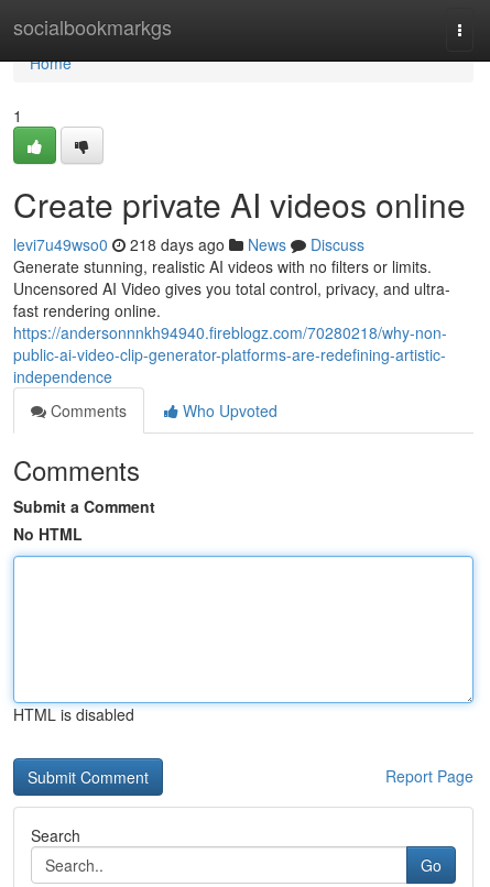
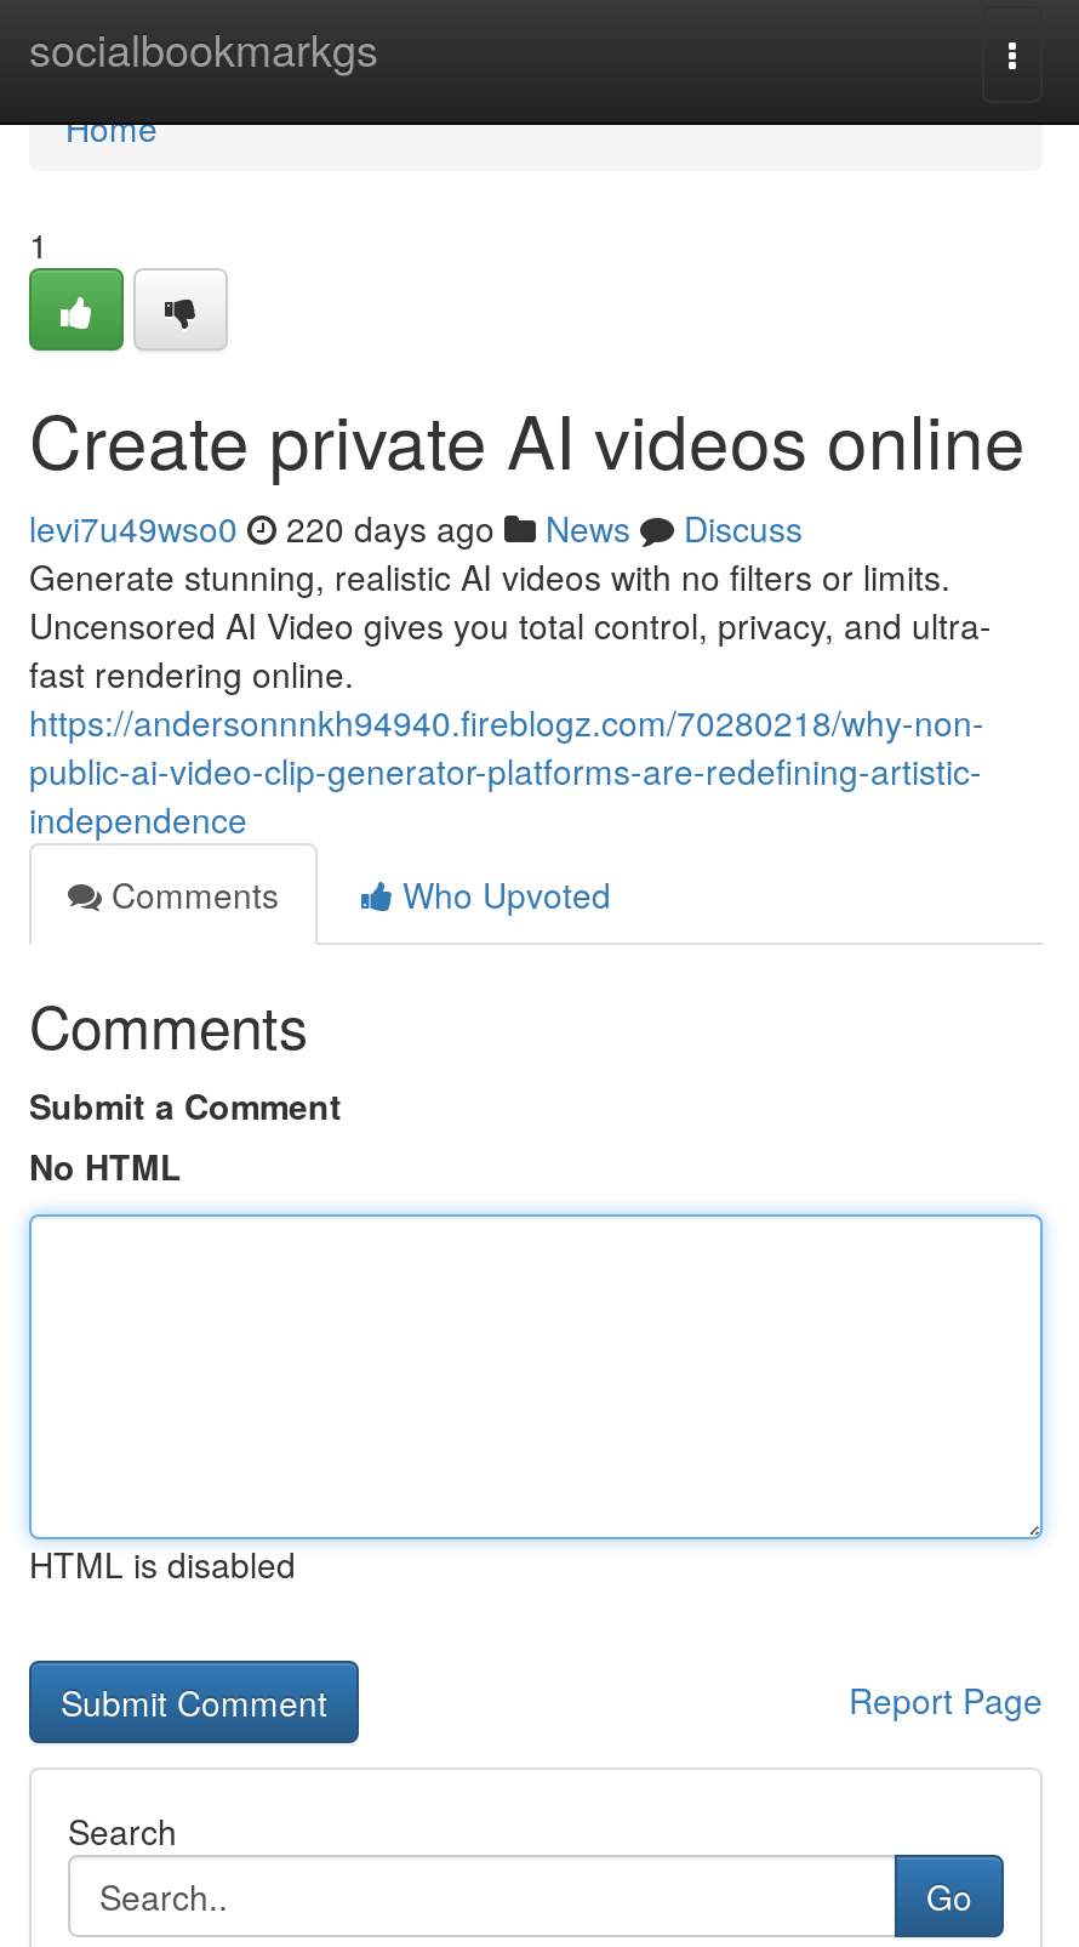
[13,233,364,255] levi7u49wso0 218 days ago News Discuss -> [29,503,803,552] levi7u49wso0 220 days ago News Discuss

